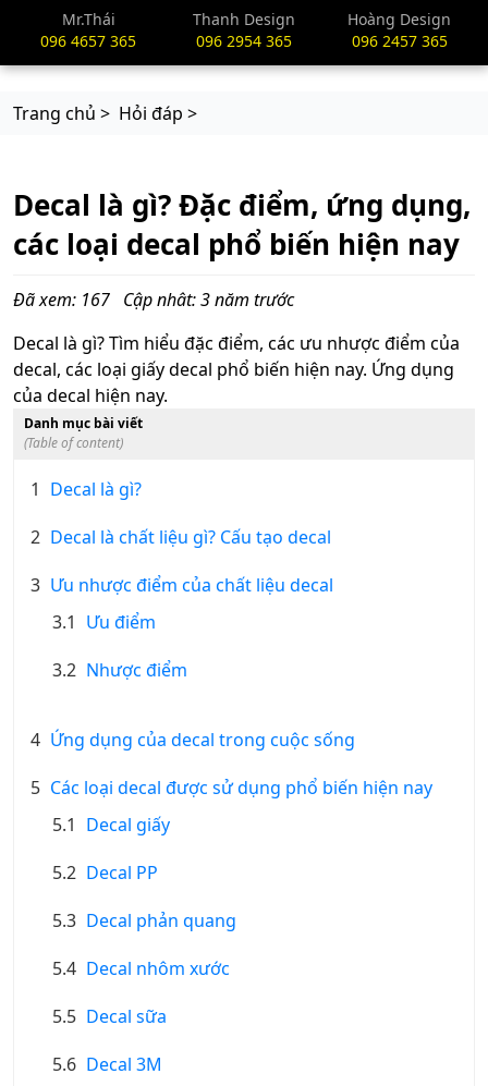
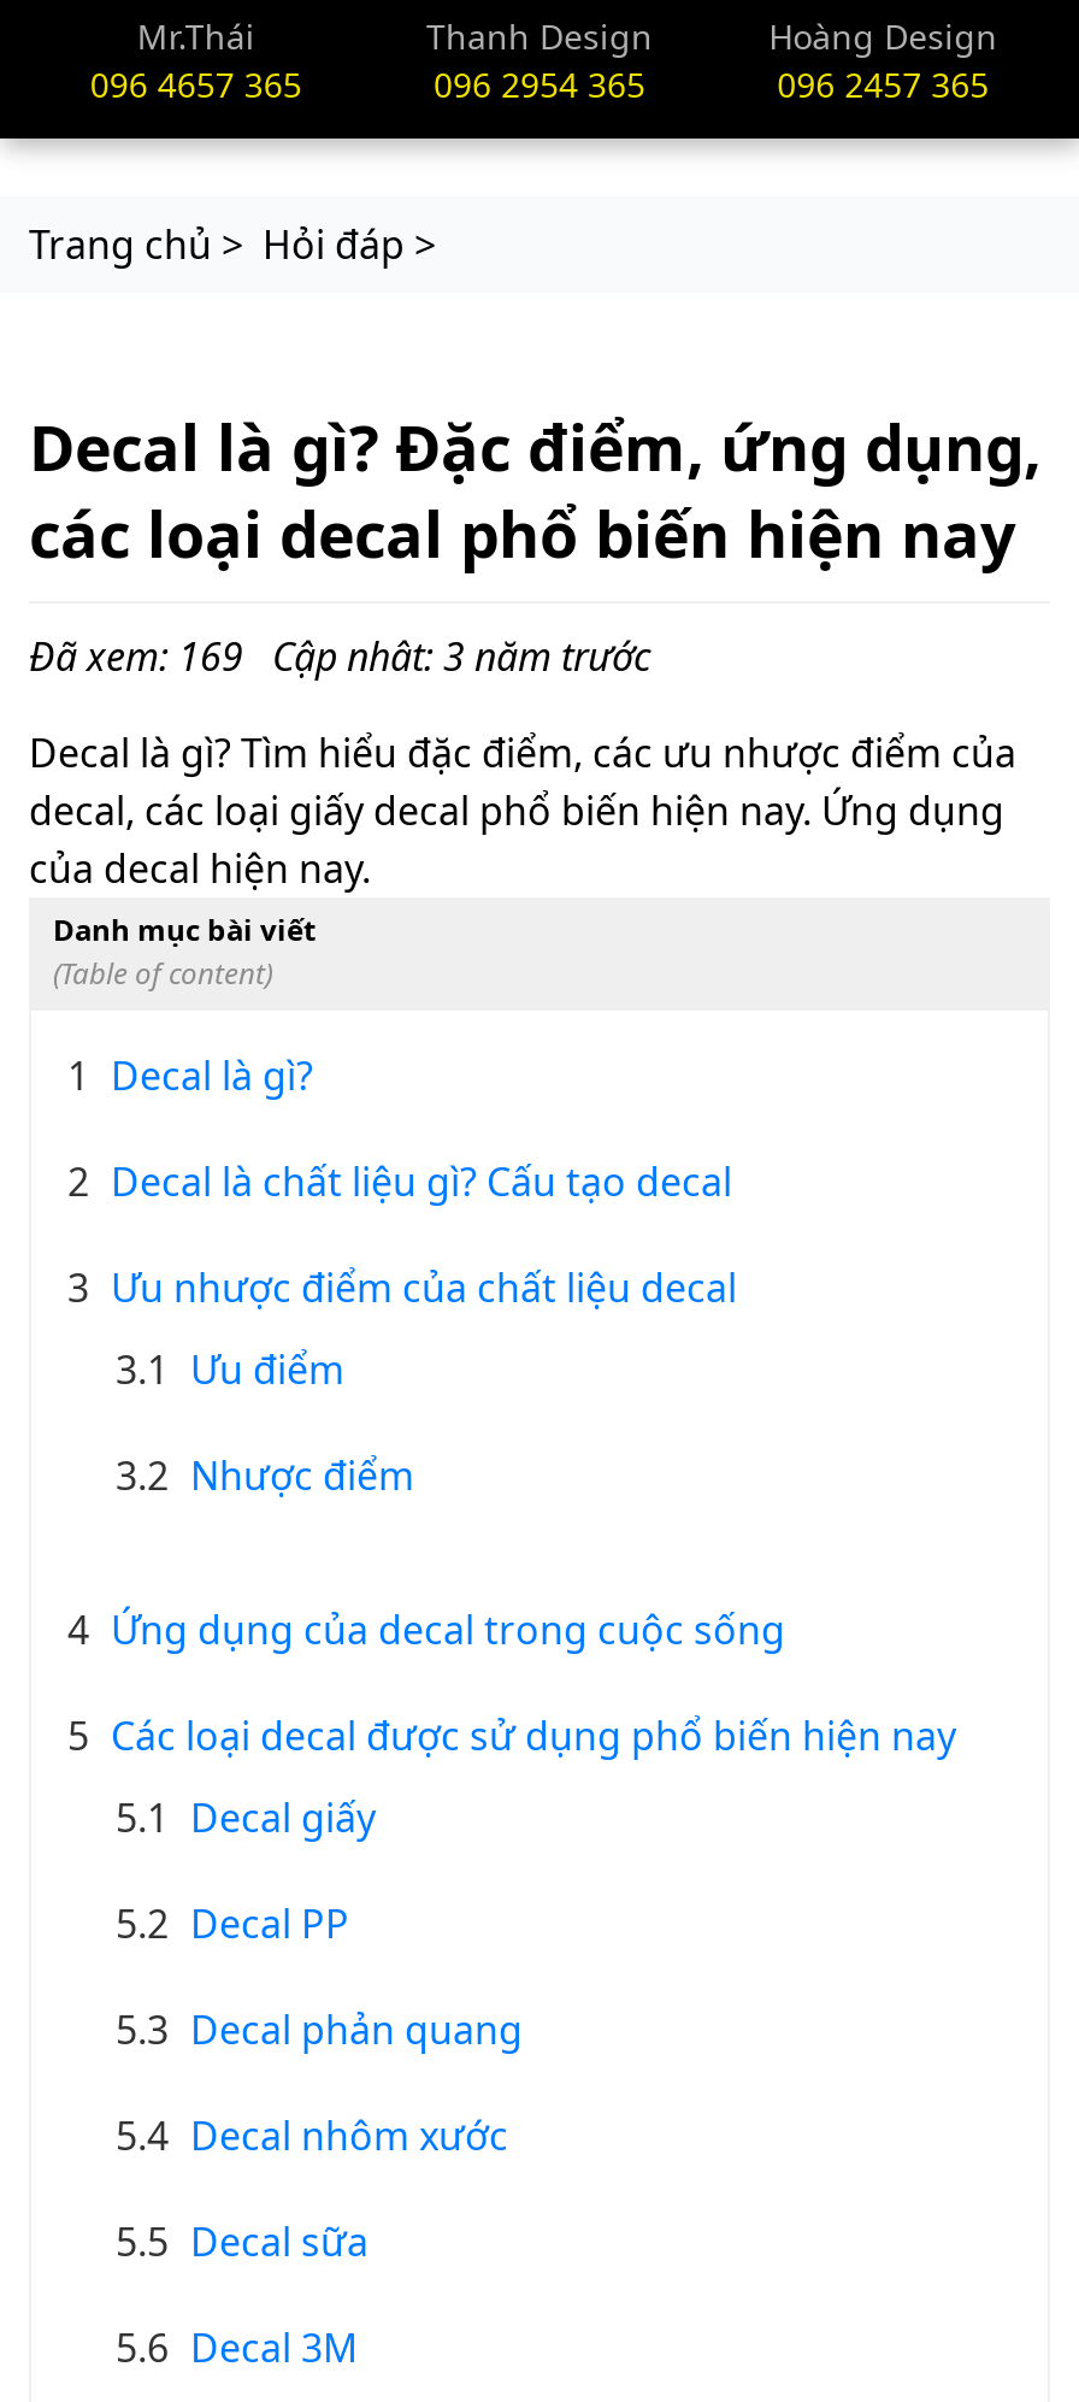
[13,288,294,312] Đã xem: 167 Cập nhât: 3 năm trước -> [29,630,650,683] Đã xem: 169 Cập nhât: 3 năm trước

